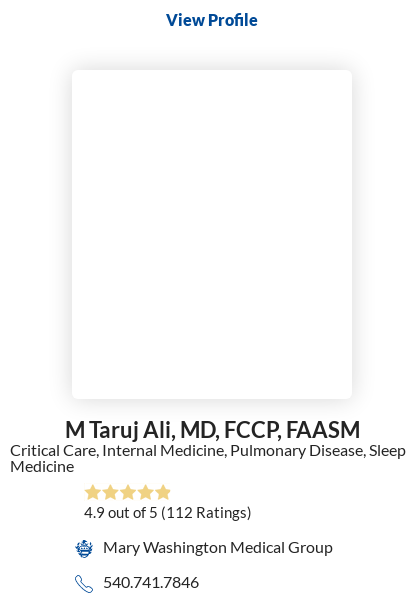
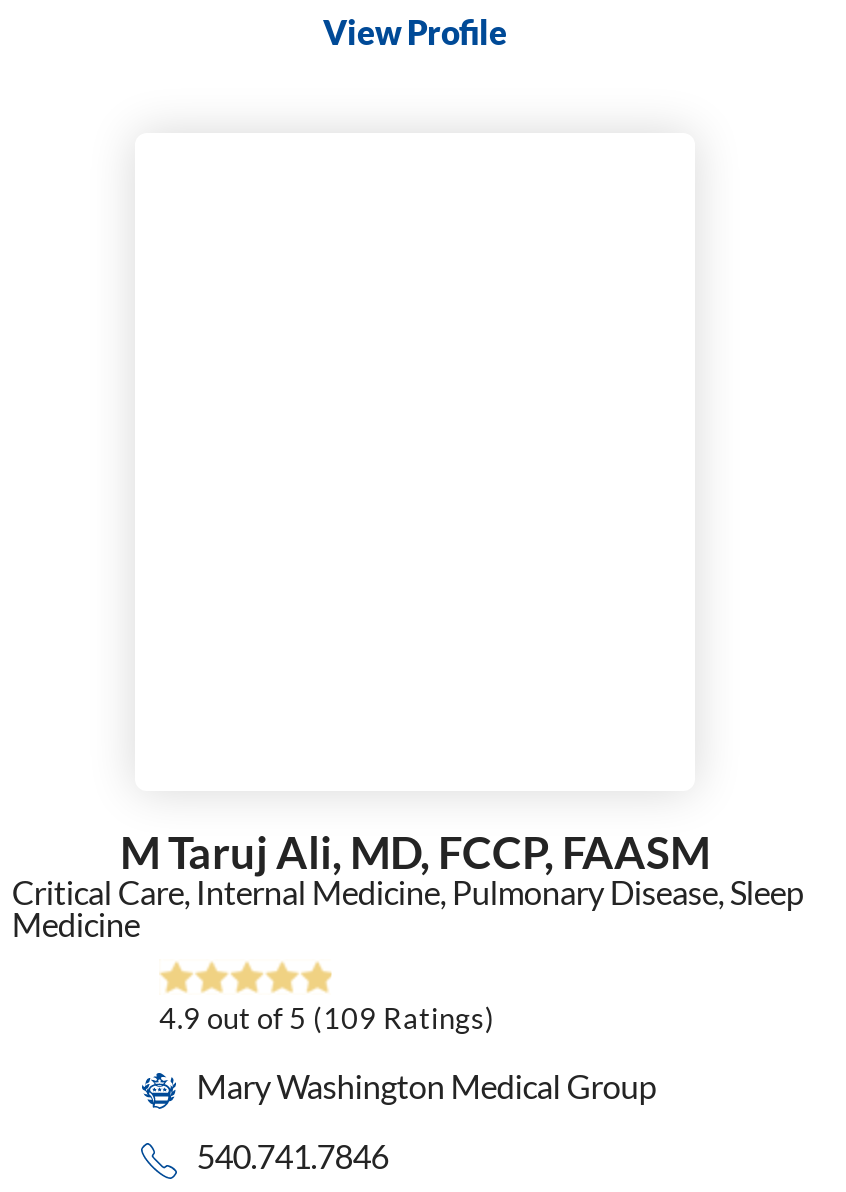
[84,504,252,521] 4.9 out of 5 (112 Ratings) -> [159,1001,495,1035] 4.9 out of 5 (109 Ratings)

